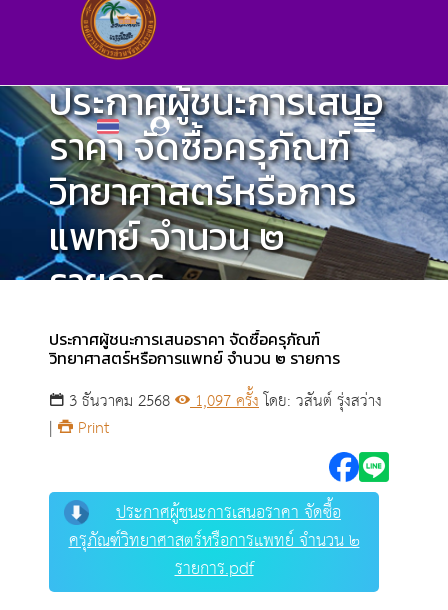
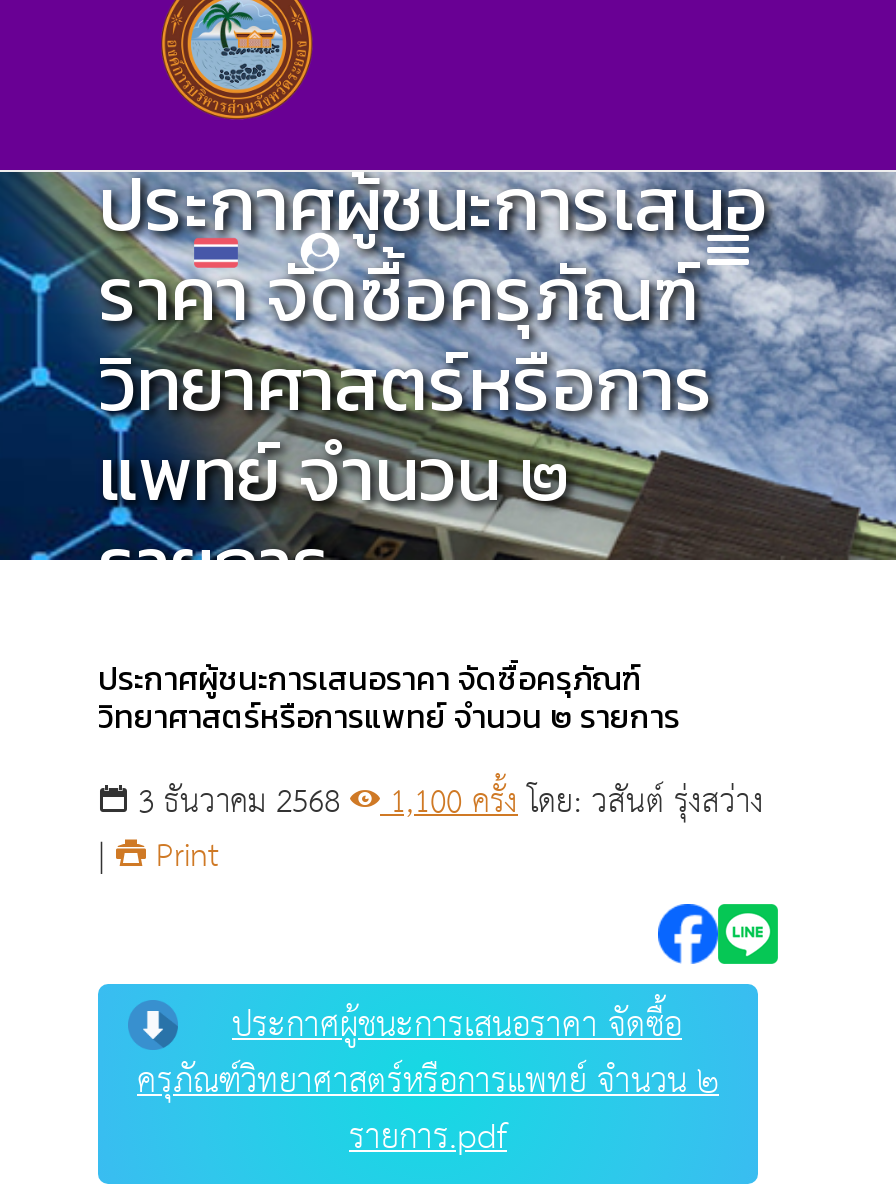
[64,387,382,416] 3 ธันวาคม 2568 1,097 ครั้งโดย: วสันต์ รุ่งสว่าง -> [128,774,764,832] 3 ธันวาคม 2568 1,100 ครั้งโดย: วสันต์ รุ่งสว่าง

